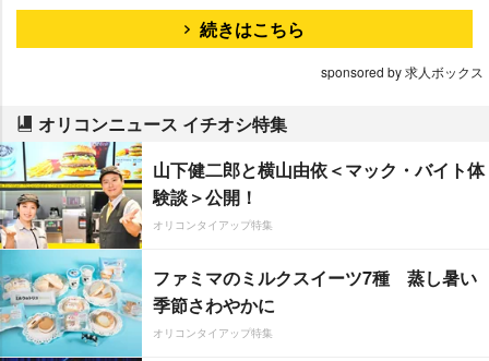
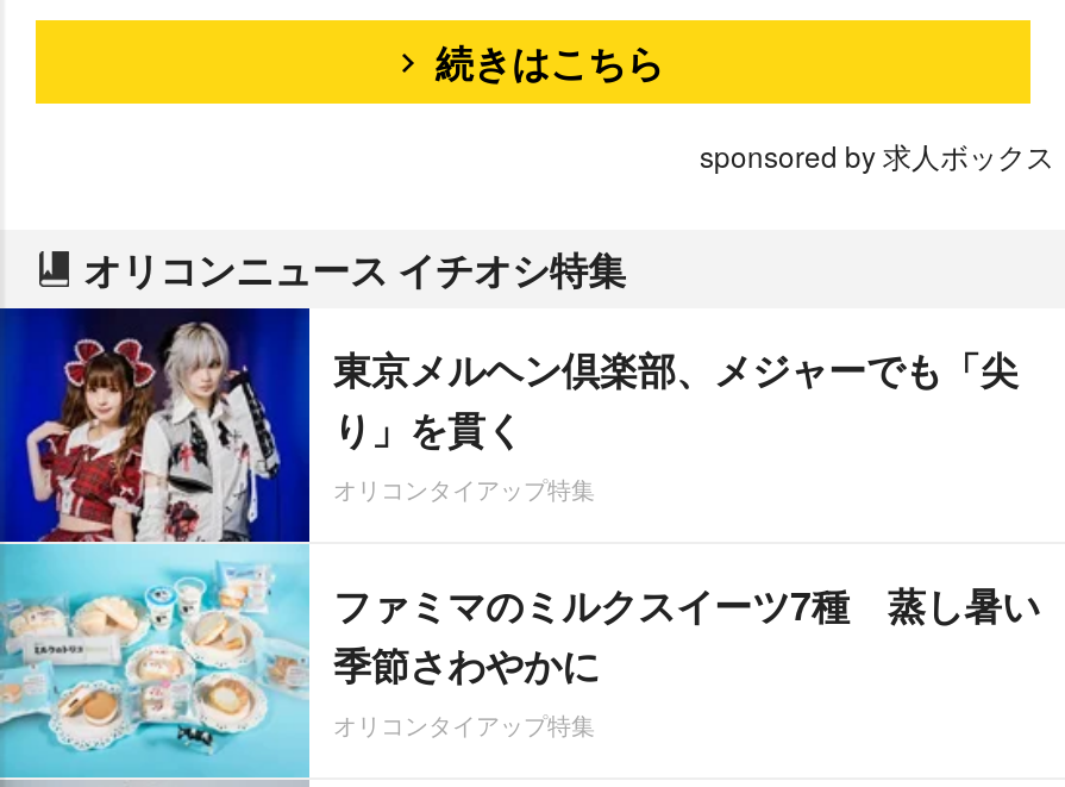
[3,141,485,250] [image] | 山下健二郎と横山由依＜マック・バイト体 | 験談＞公開！ -> [7,306,1019,544] [image] | 東京メルヘン倶楽部、メジャーでも「尖 | り」を貫く

